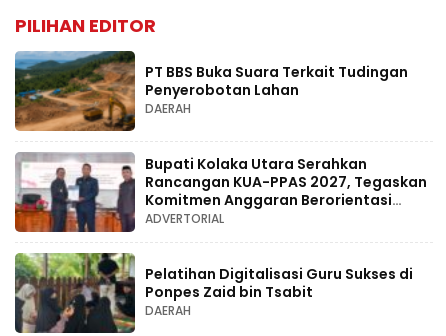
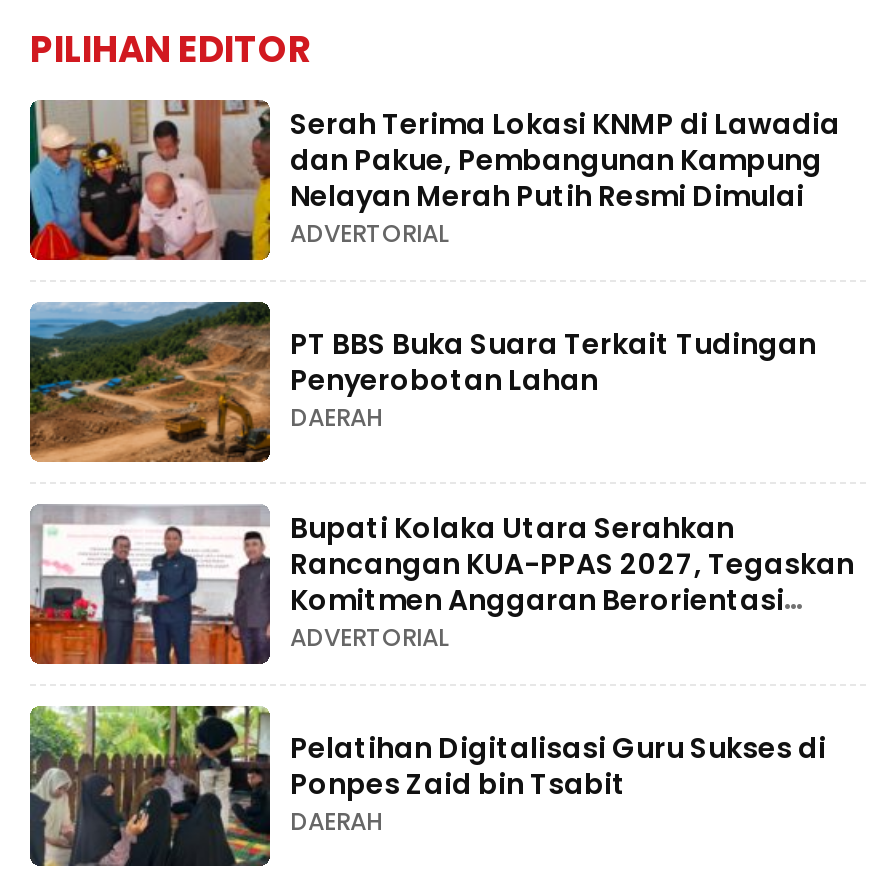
none -> [28,98,840,262] [image] | Serah Terima Lokasi KNMP di Lawadia | dan Pakue, Pembangunan Kampung | Nelayan Merah Putih Resmi Dimulai | ADVERTORIAL

